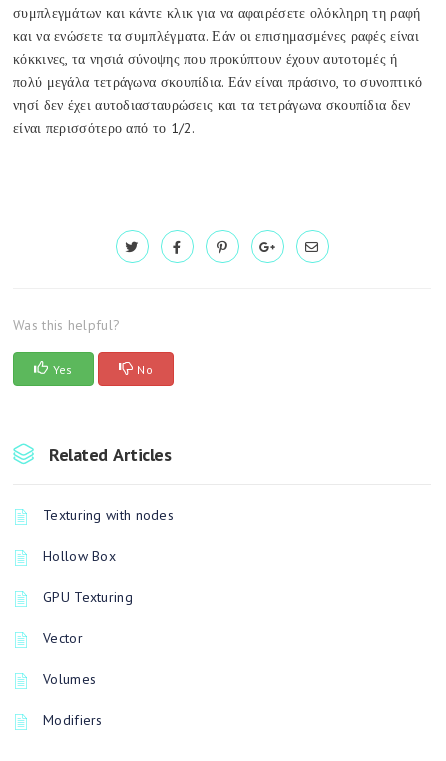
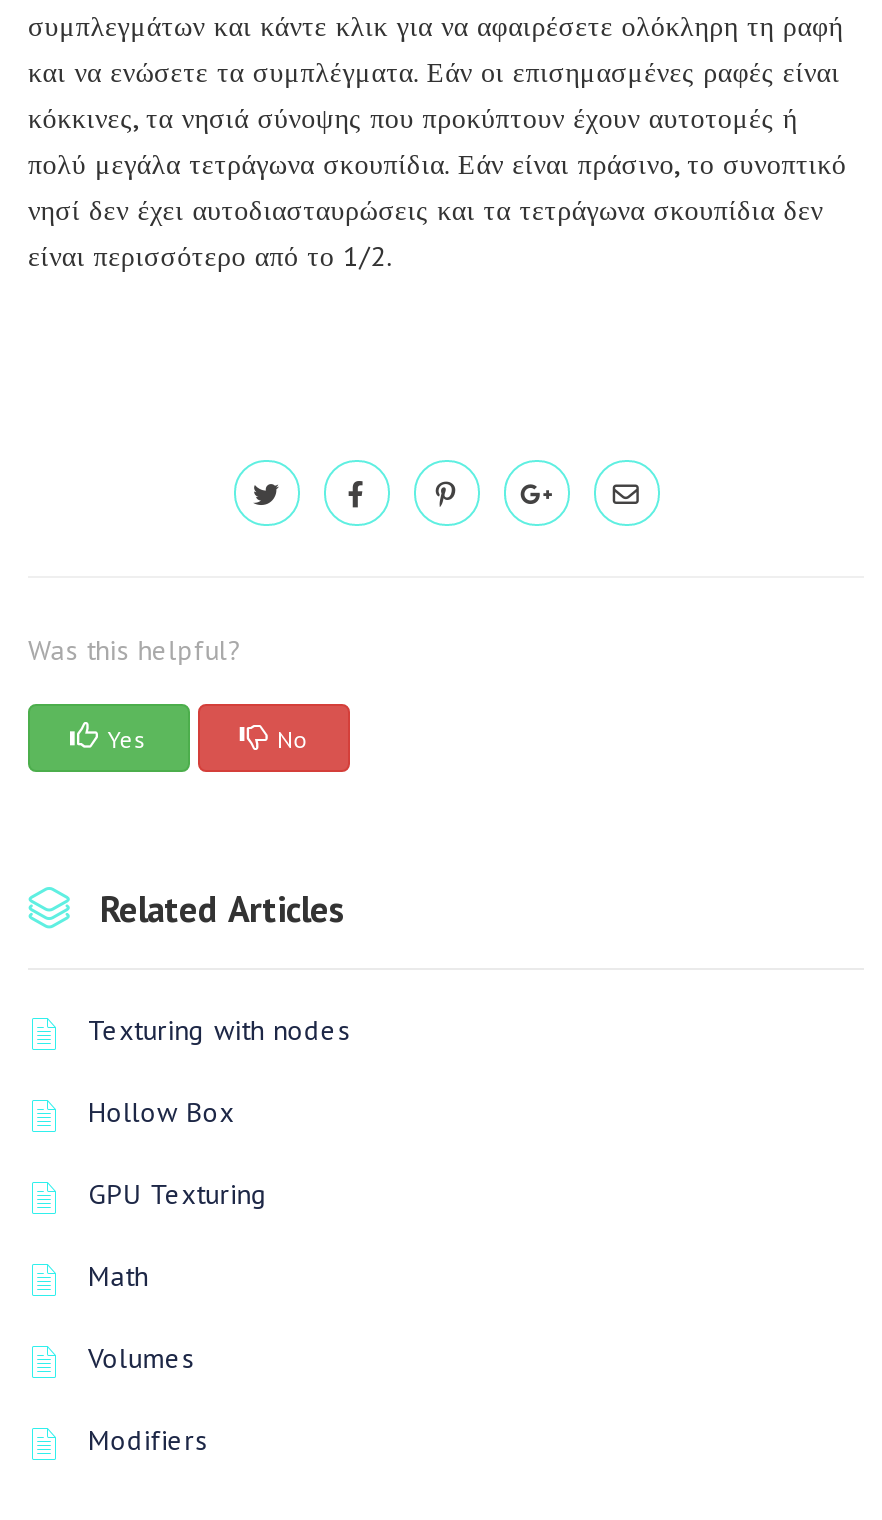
[43,629,83,647] Vector -> [88,1258,148,1294] Math

